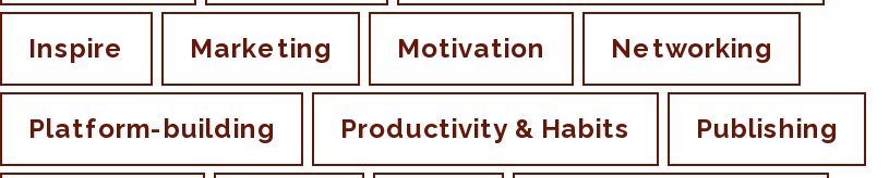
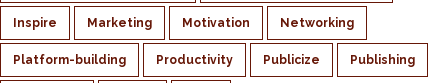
[340,115,630,145] Productivity & Habits -> [156,52,320,66] Productivity | Publicize

